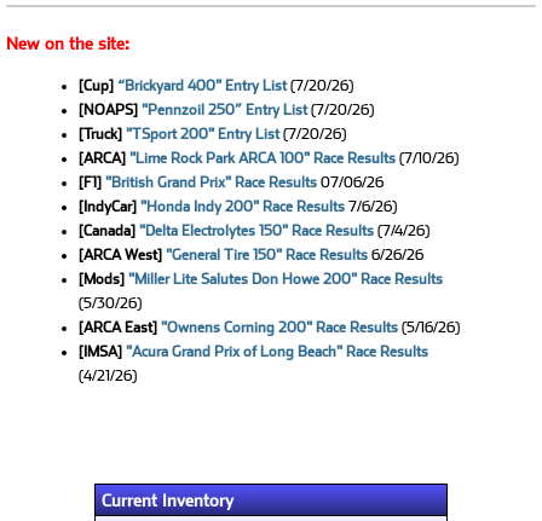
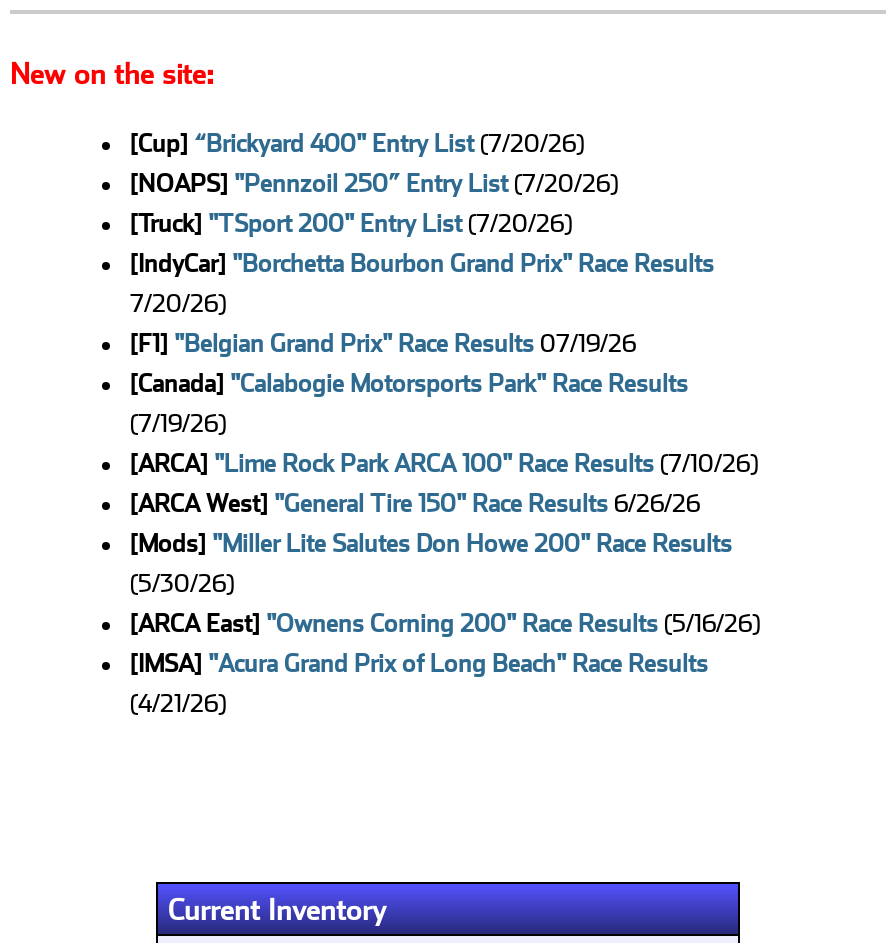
none -> [130,249,714,437] [IndyCar] "Borchetta Bourbon Grand Prix" Race Results | 7/20/26) | [F1] "Belgian Grand Prix" Race Results 07/19/26 | [Canada] "Calabogie Motorsports Park" Race Results | (7/19/26)
moved [79,149,459,166] -> [130,449,758,477]: [ARCA] "Lime Rock Park ARCA 100" Race Results (7/10/26)
[79,174,429,239] [F1] "British Grand Prix" Race Results 07/06/26 | [IndyCar] "Honda Indy 200" Race Results 7/6/26) | [Canada] "Delta Electrolytes 150" Race Results (7/4/26) -> none

